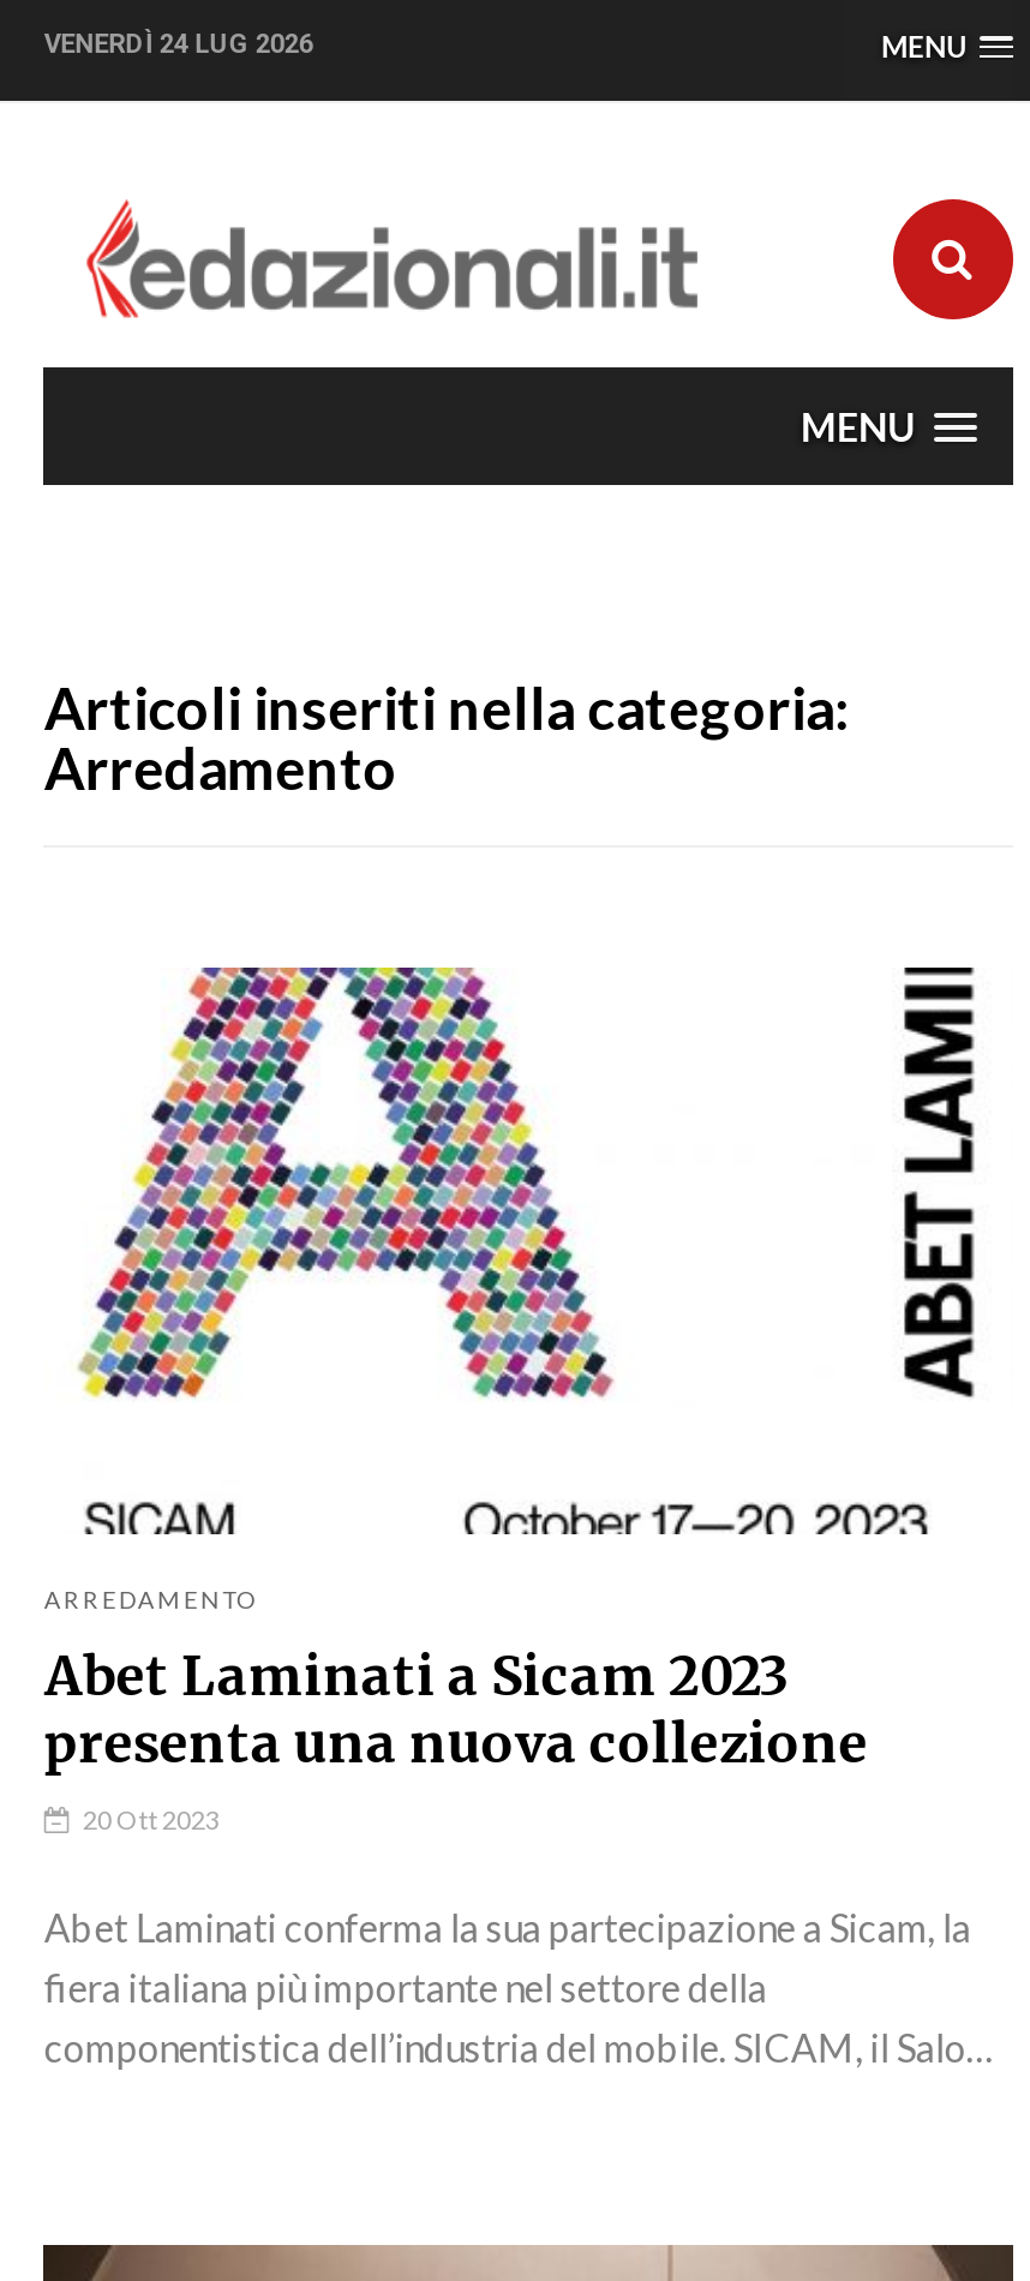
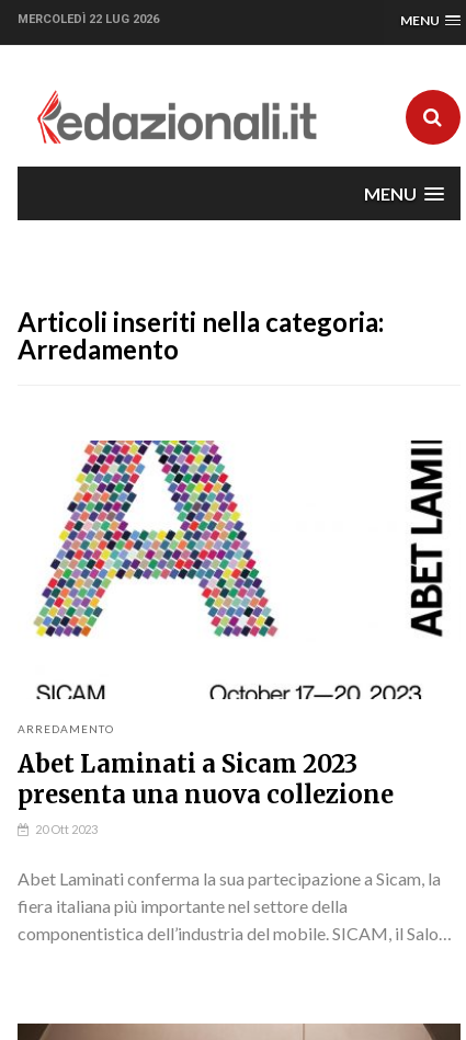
[44,29,313,60] VENERDÌ 24 LUG 2026 -> [18,12,159,26] MERCOLEDÌ 22 LUG 2026

